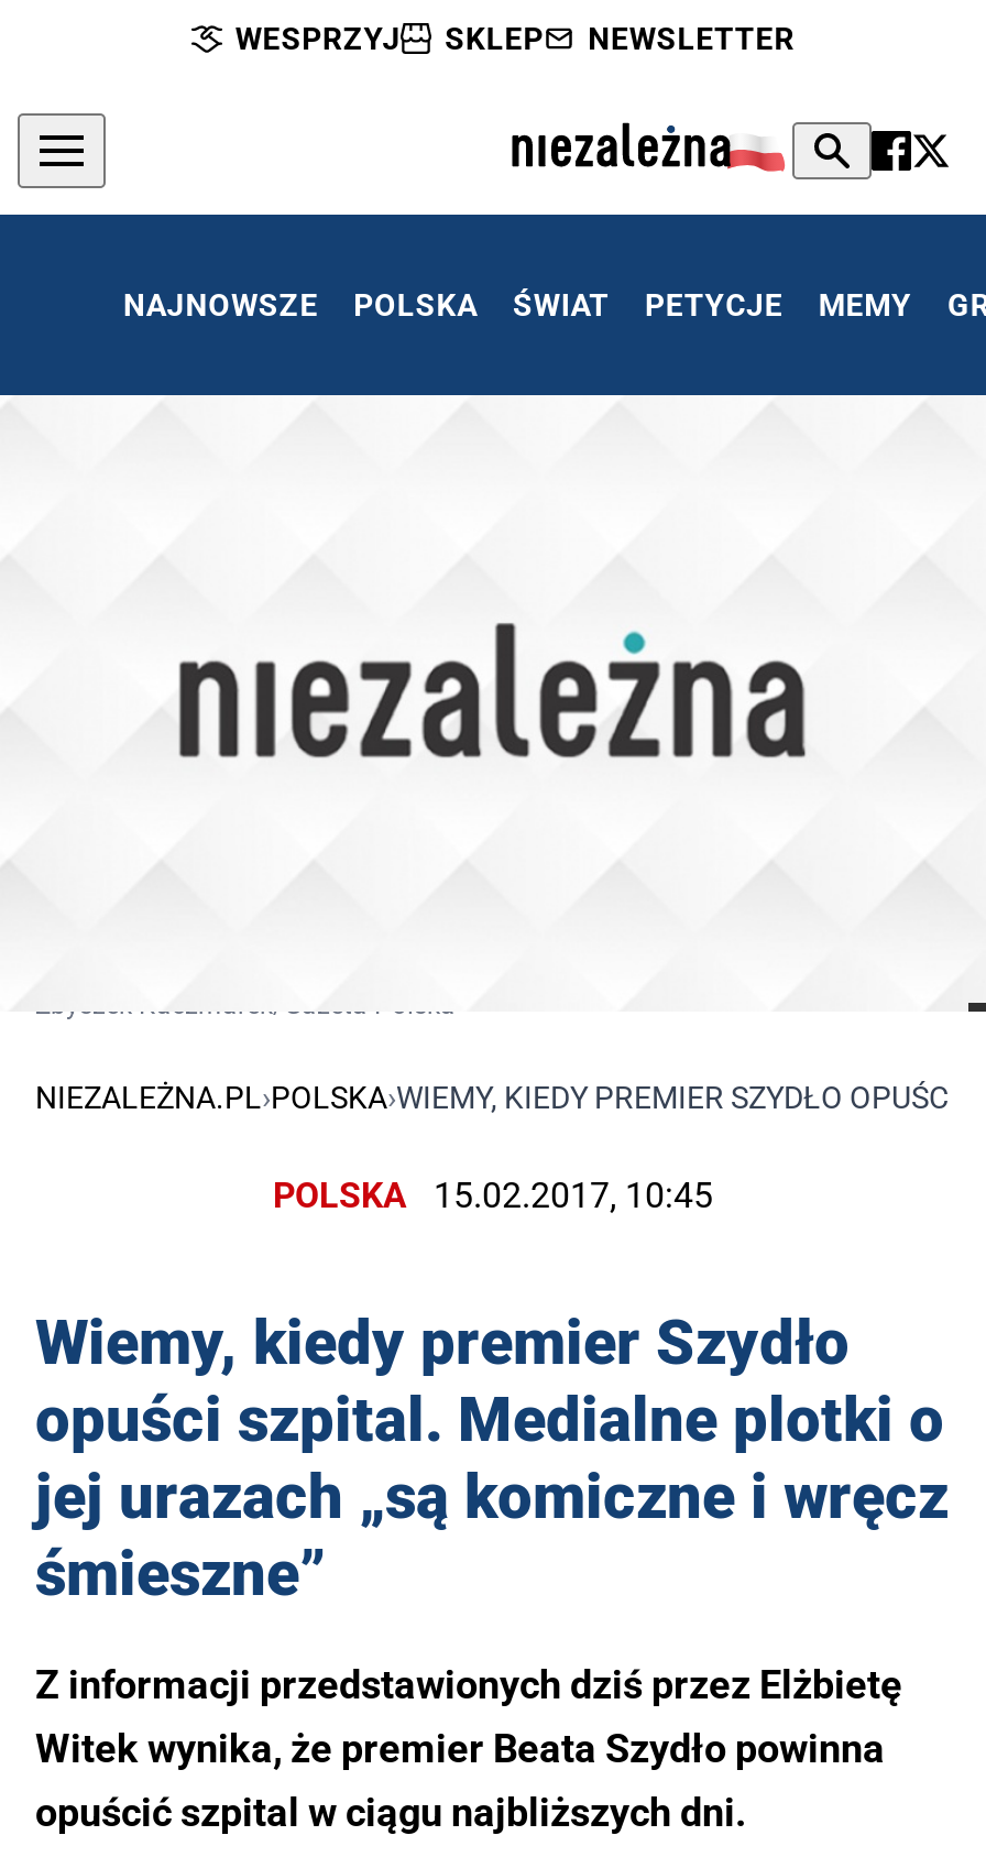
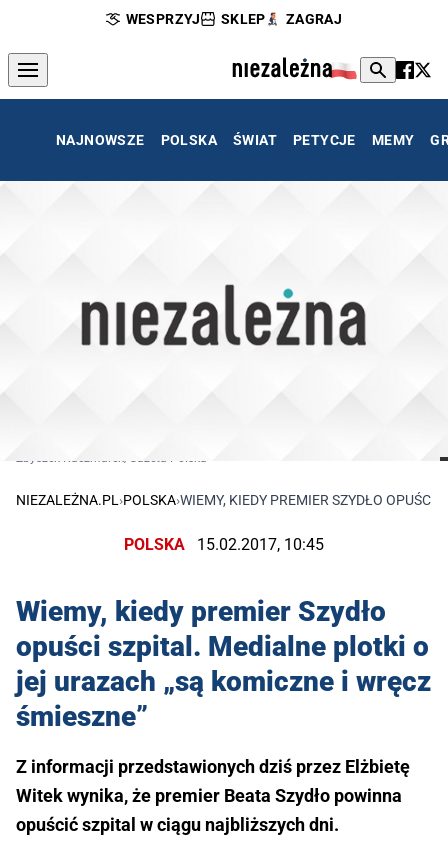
[588,21,795,56] NEWSLETTER -> [286,11,342,27] ZAGRAJ

